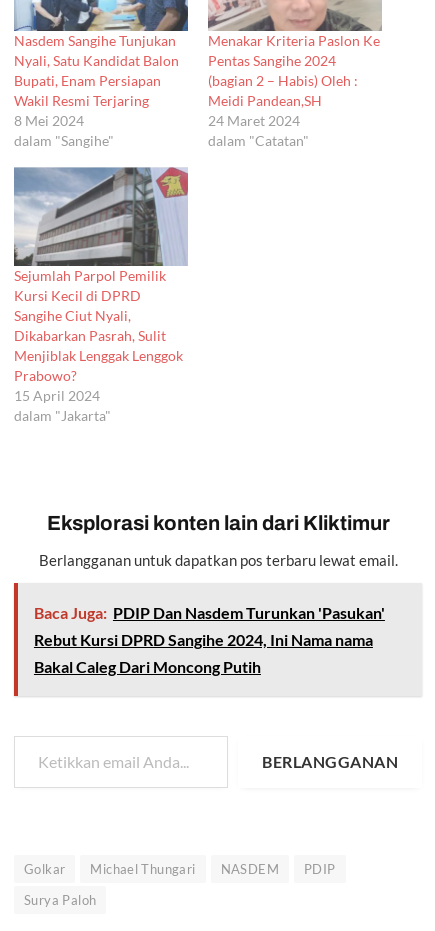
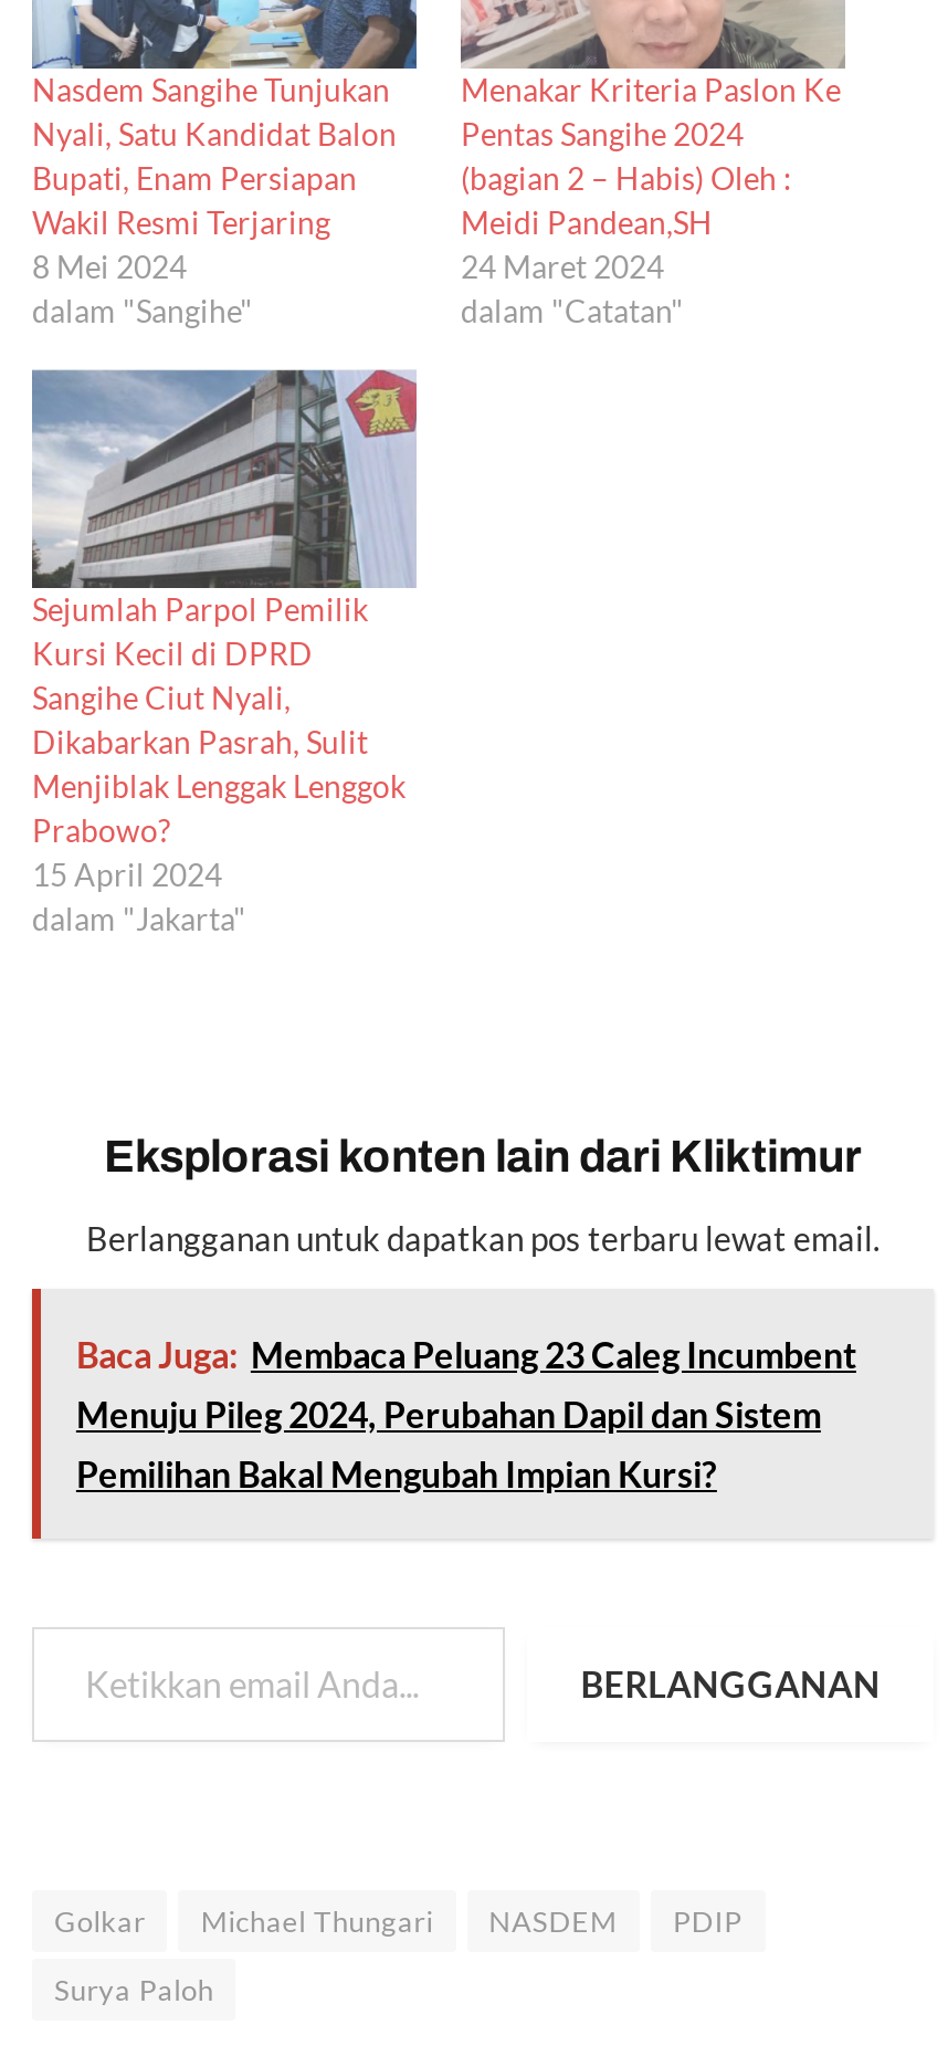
[34,603,385,676] Baca Juga: PDIP Dan Nasdem Turunkan 'Pasukan' | Rebut Kursi DPRD Sangihe 2024, Ini Nama nama | Bakal Caleg Dari Moncong Putih -> [76,1333,856,1495] Baca Juga: Membaca Peluang 23 Caleg Incumbent | Menuju Pileg 2024, Perubahan Dapil dan Sistem | Pemilihan Bakal Mengubah Impian Kursi?

